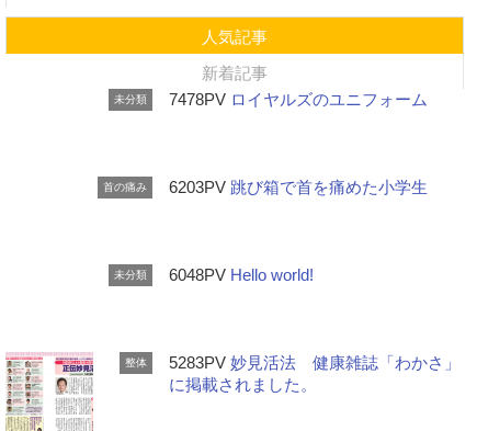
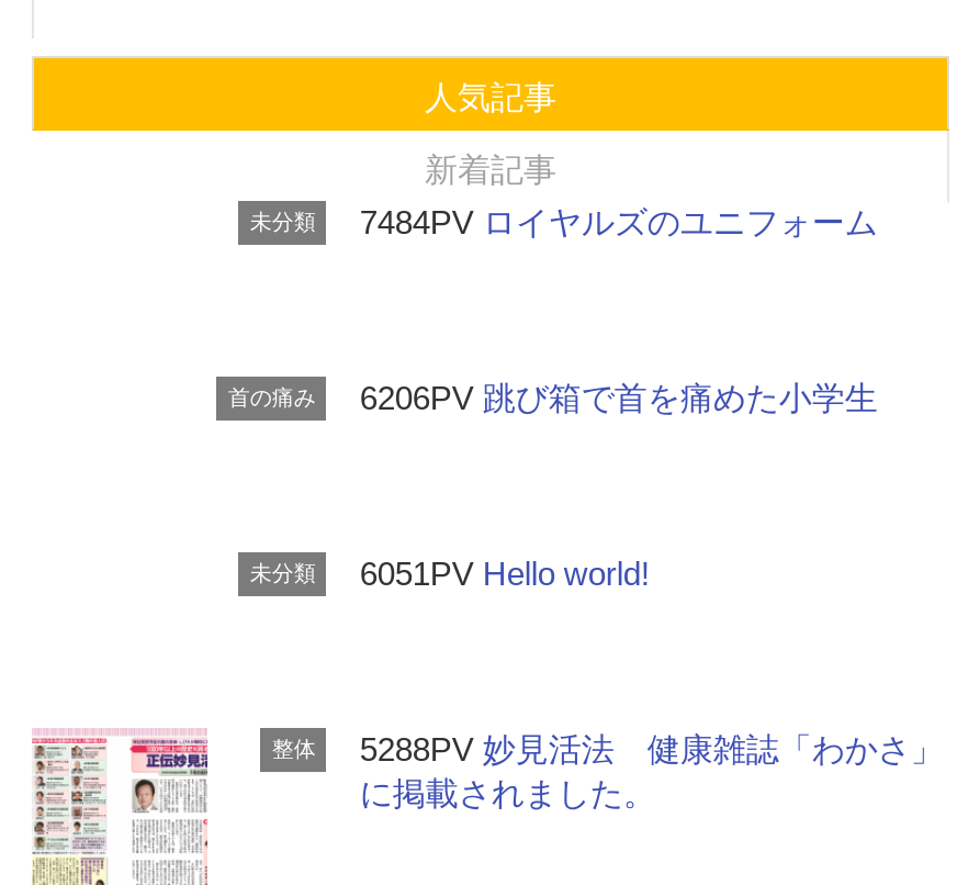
[169,90,428,109] 7478PVロイヤルズのユニフォーム -> [360,203,878,240] 7484PVロイヤルズのユニフォーム
[169,178,428,197] 6203PV跳び箱で首を痛めた小学生 -> [360,379,878,416] 6206PV跳び箱で首を痛めた小学生
[169,266,314,284] 6048PV Hello world! -> [360,554,649,592] 6051PV Hello world!
[169,354,461,372] 5283PV妙見活法 健康雑誌「わかさ」 -> [360,730,943,767] 5288PV妙見活法 健康雑誌「わかさ」

